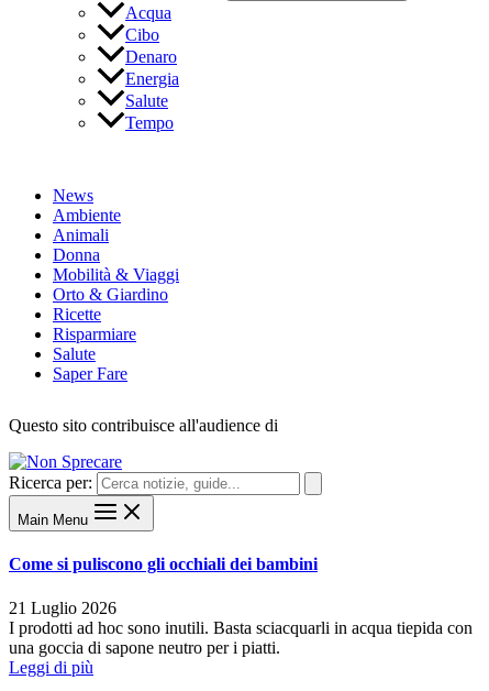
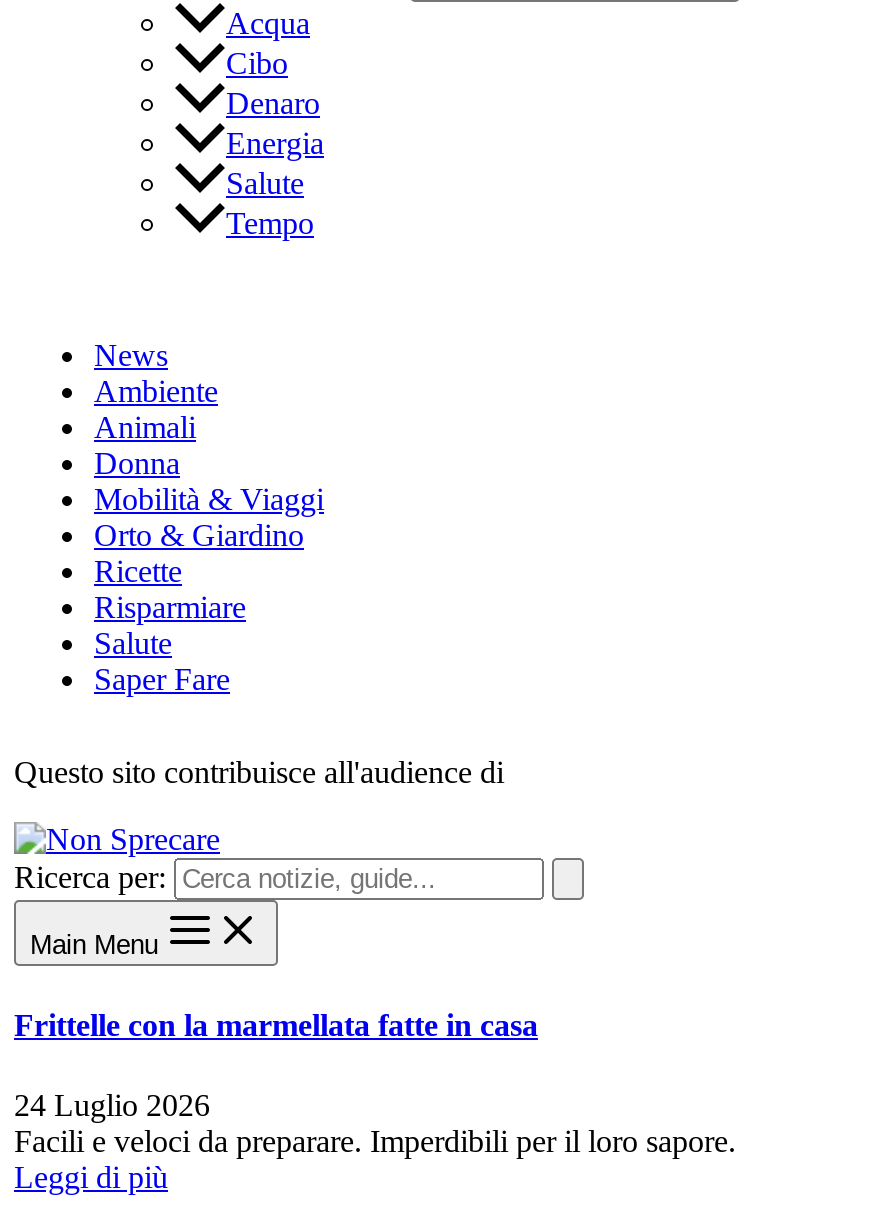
[9,555,318,574] Come si puliscono gli occhiali dei bambini -> [14,1009,538,1043] Frittelle con la marmellata fatte in casa
[9,598,473,657] 21 Luglio 2026 | I prodotti ad hoc sono inutili. Basta sciacquarli in acqua tiepida con | una goccia di sapone neutro per i piatti. -> [14,1088,736,1158] 24 Luglio 2026 | Facili e veloci da preparare. Imperdibili per il loro sapore.

